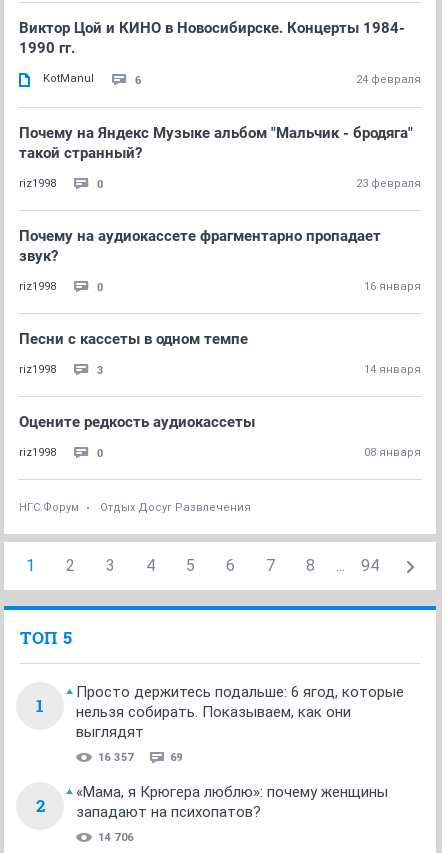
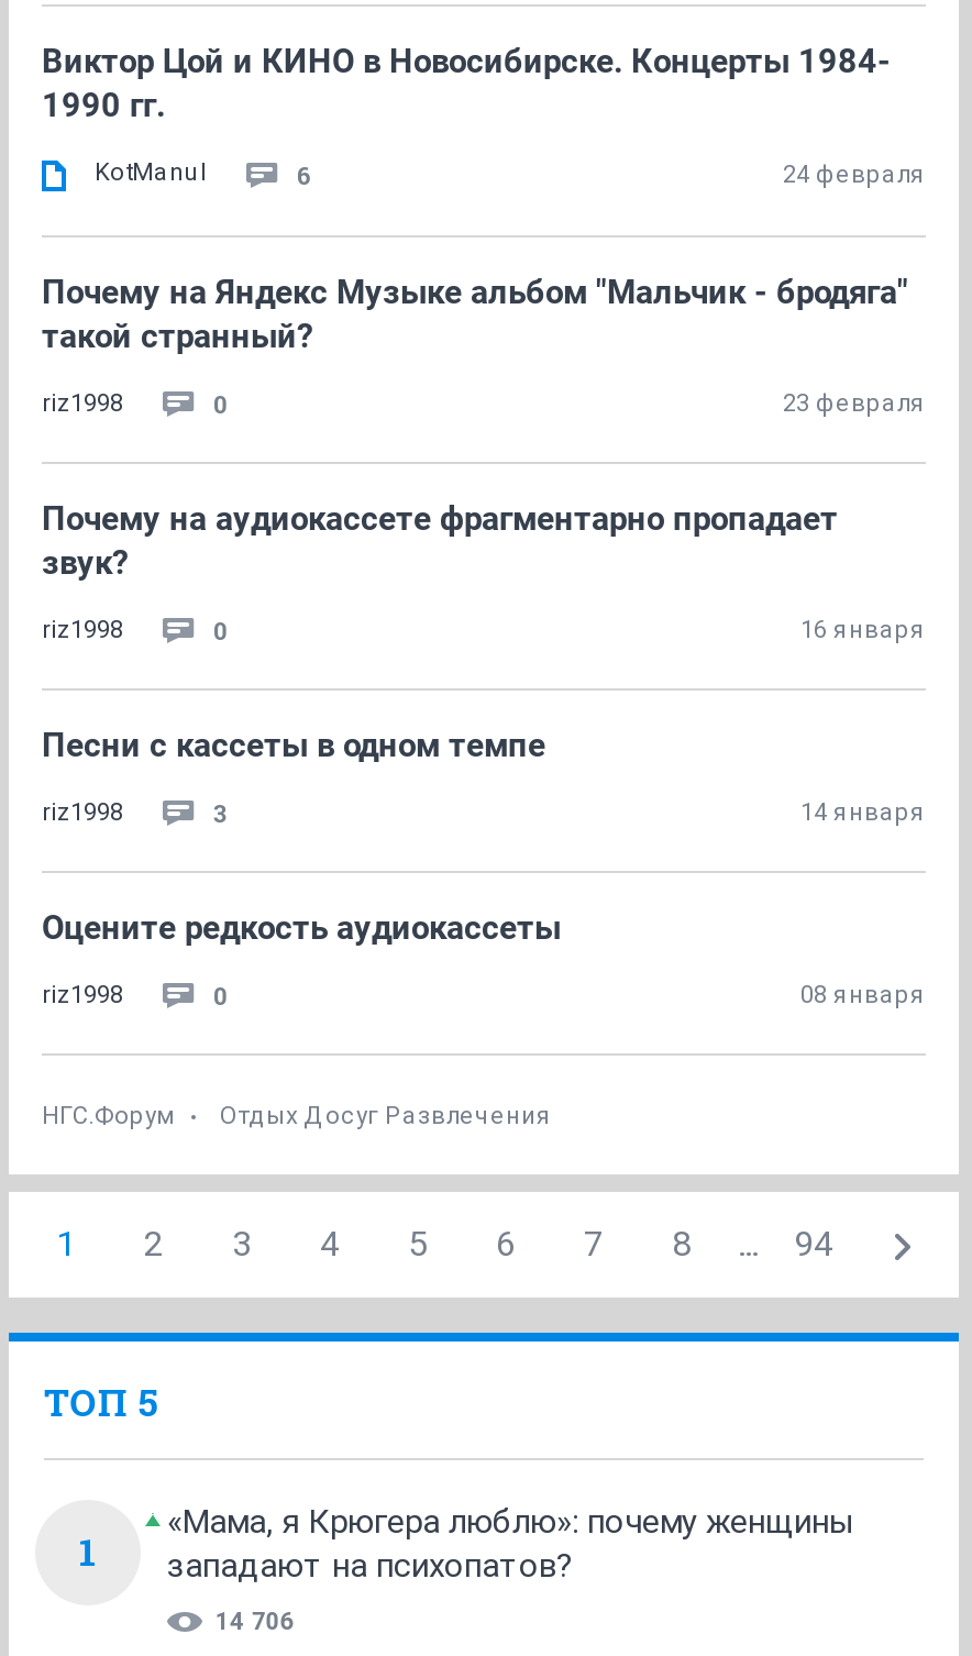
[35,683,404,817] Просто держитесь подальше: 6 ягод, которые | нельзя собирать. Показываем, как они | выглядят | 16 357 | 69 | 2 -> none

